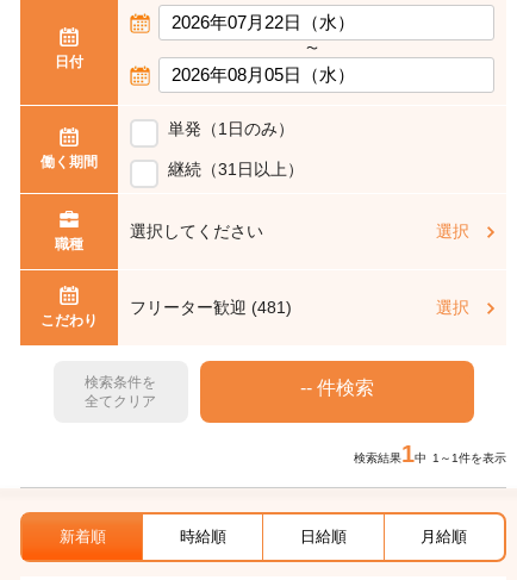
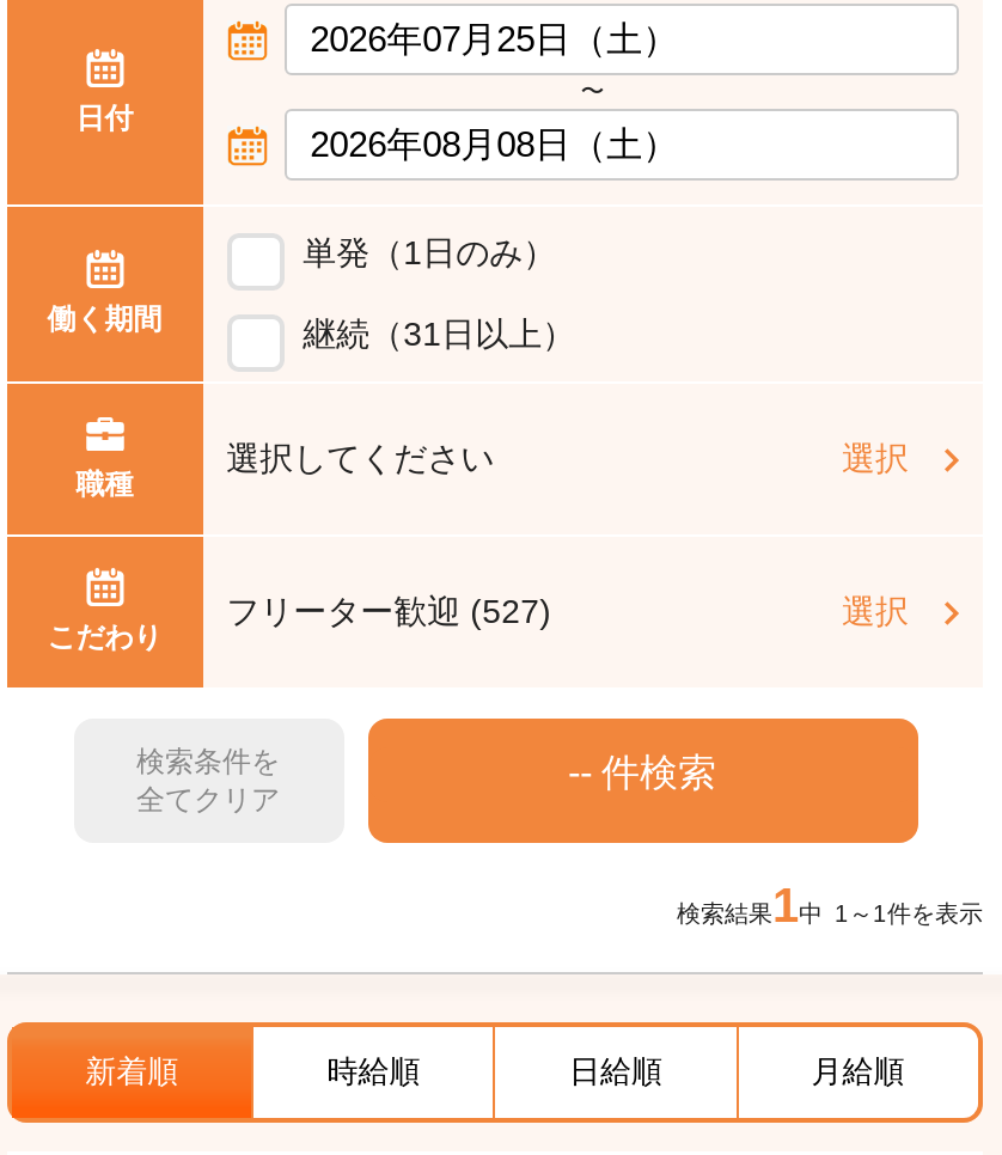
[129,298,308,317] フリーター歓迎 (481) -> [226,592,585,631] フリーター歓迎 (527)

